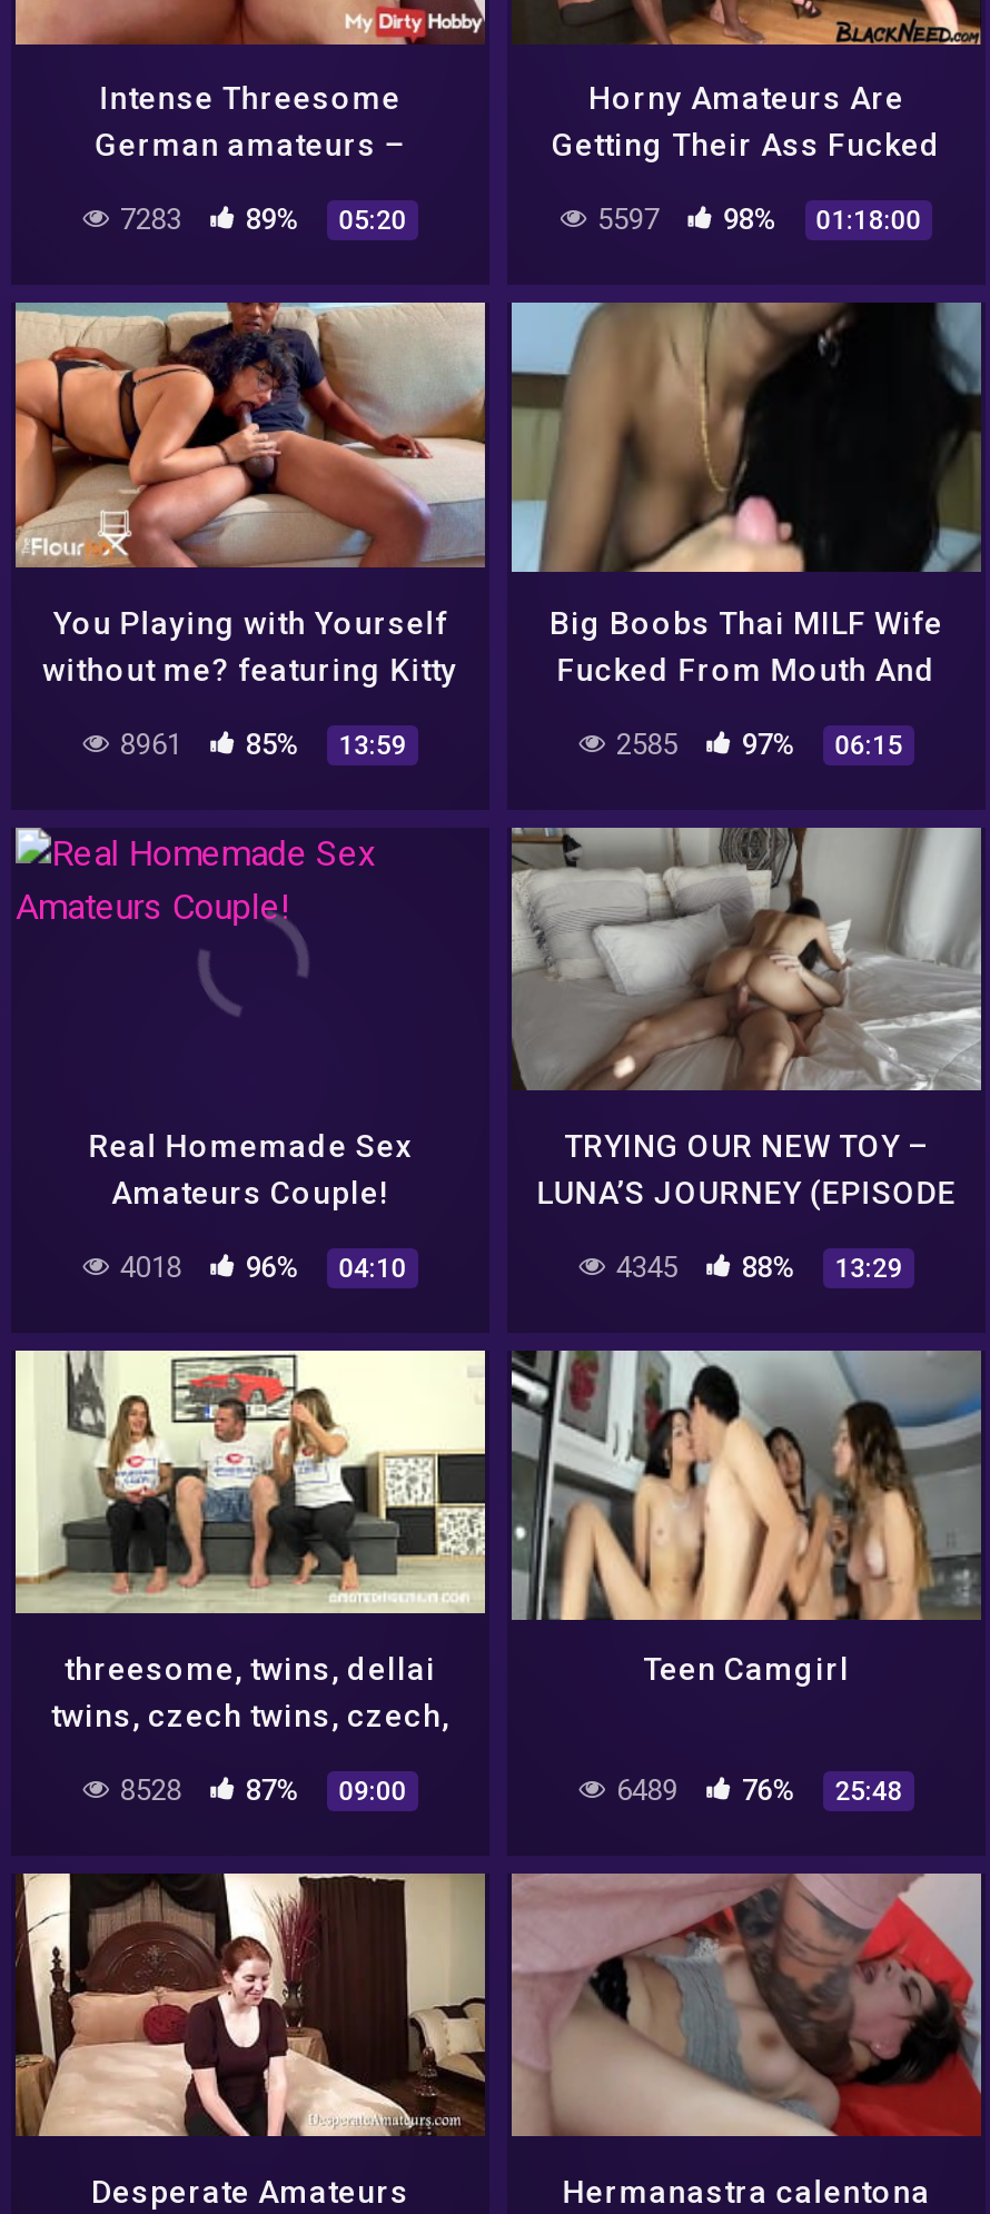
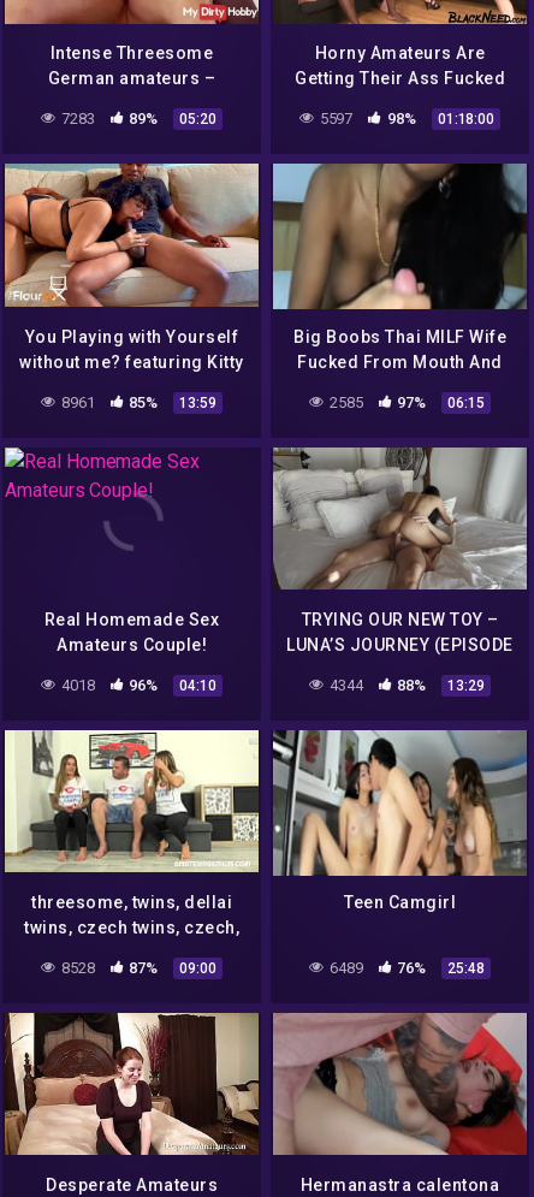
[610,1250,903,1283] 4345 88% 13:29 -> [326,676,484,694] 4344 88% 13:29

